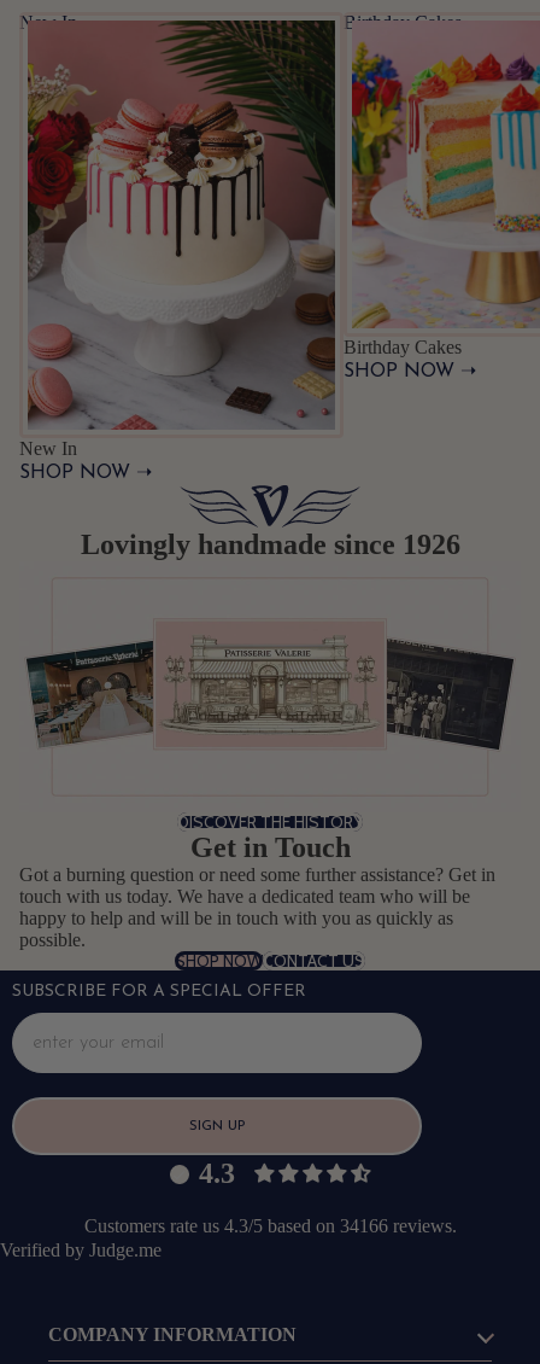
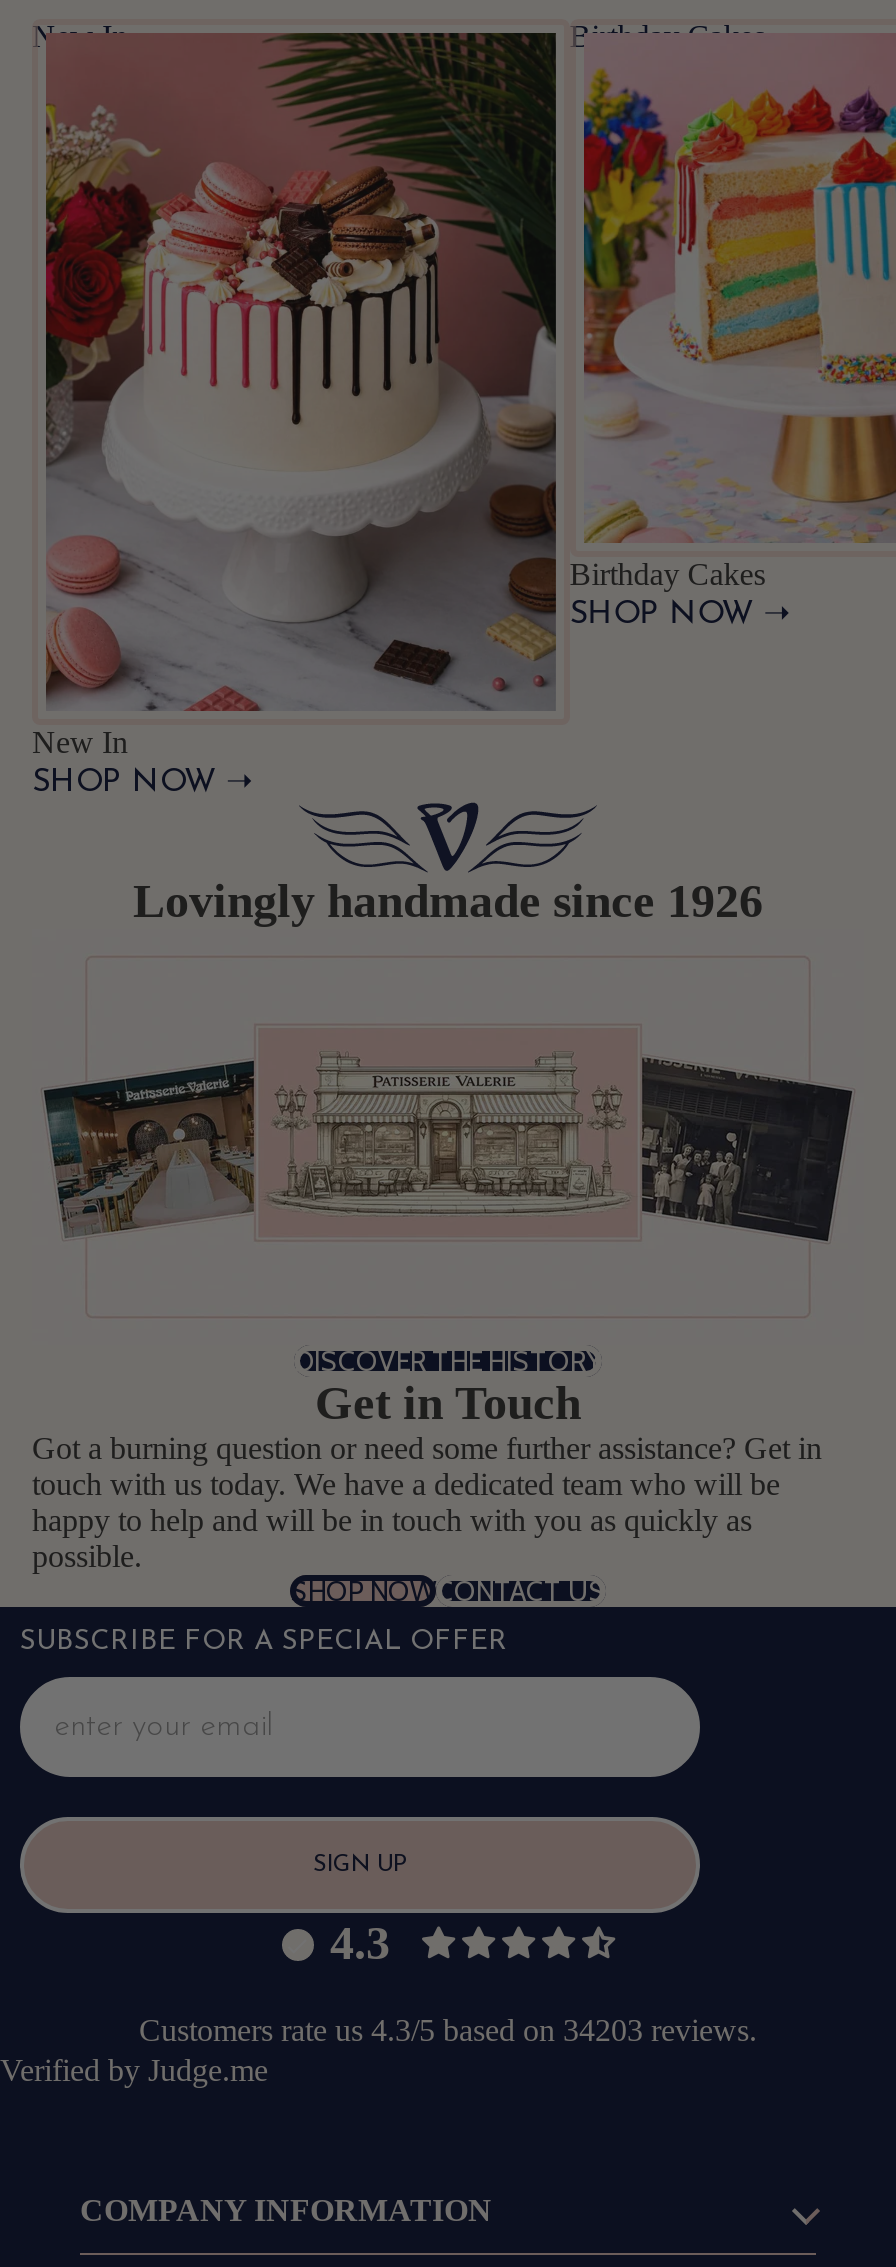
[84,1215,456,1236] Customers rate us 4.3/5 based on 34166 reviews. -> [139,2013,757,2047] Customers rate us 4.3/5 based on 34203 reviews.

